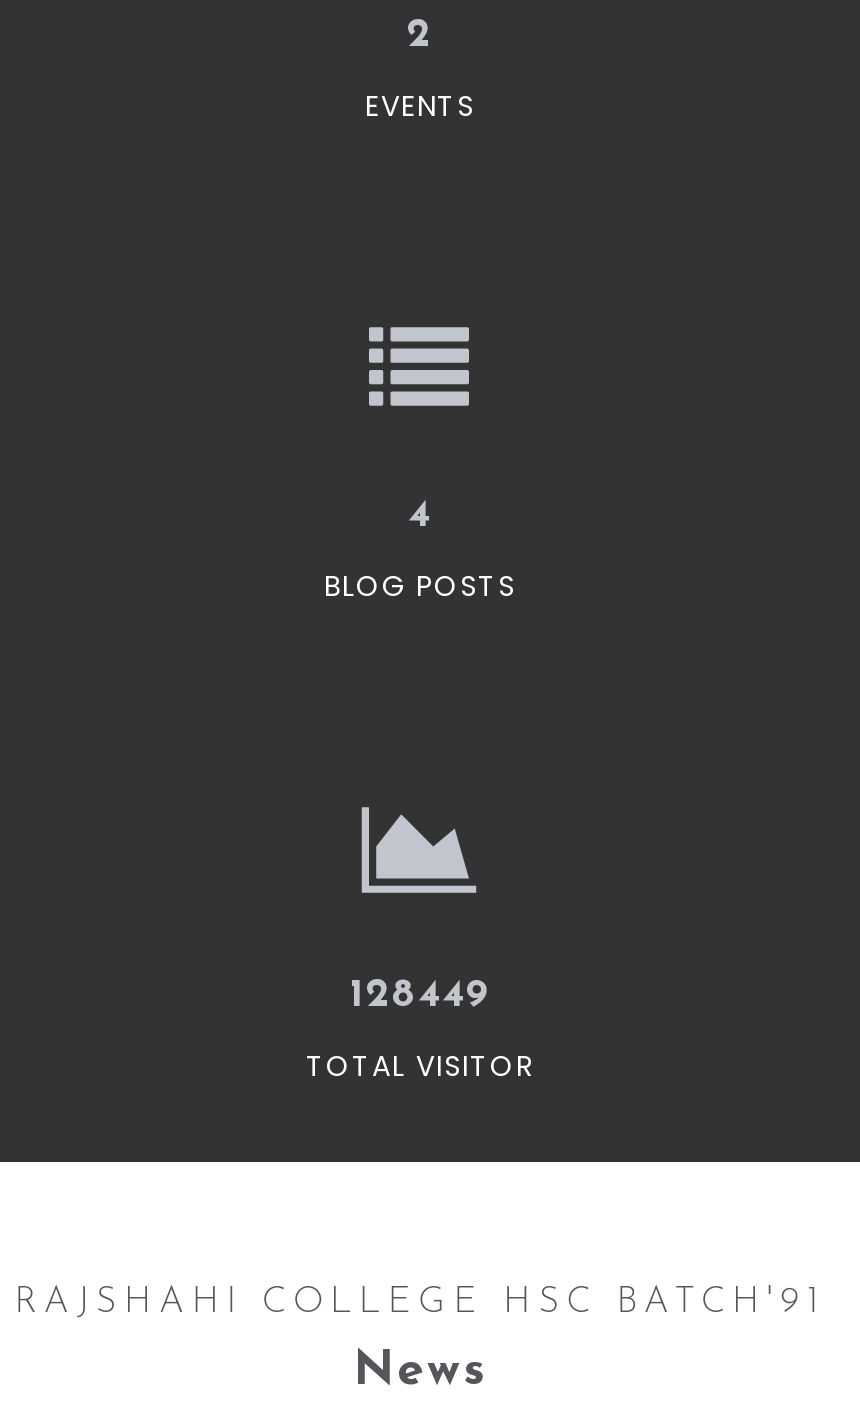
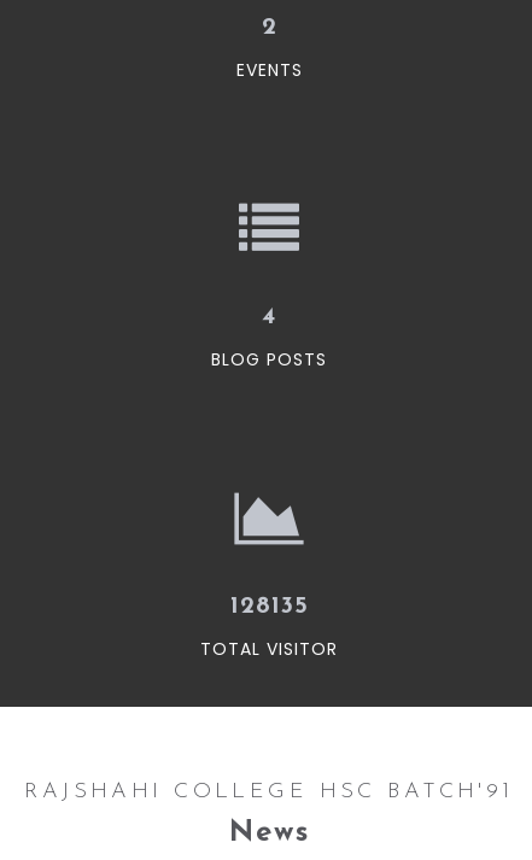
[350,976,490,1016] 128449 -> [230,595,308,619] 128135

